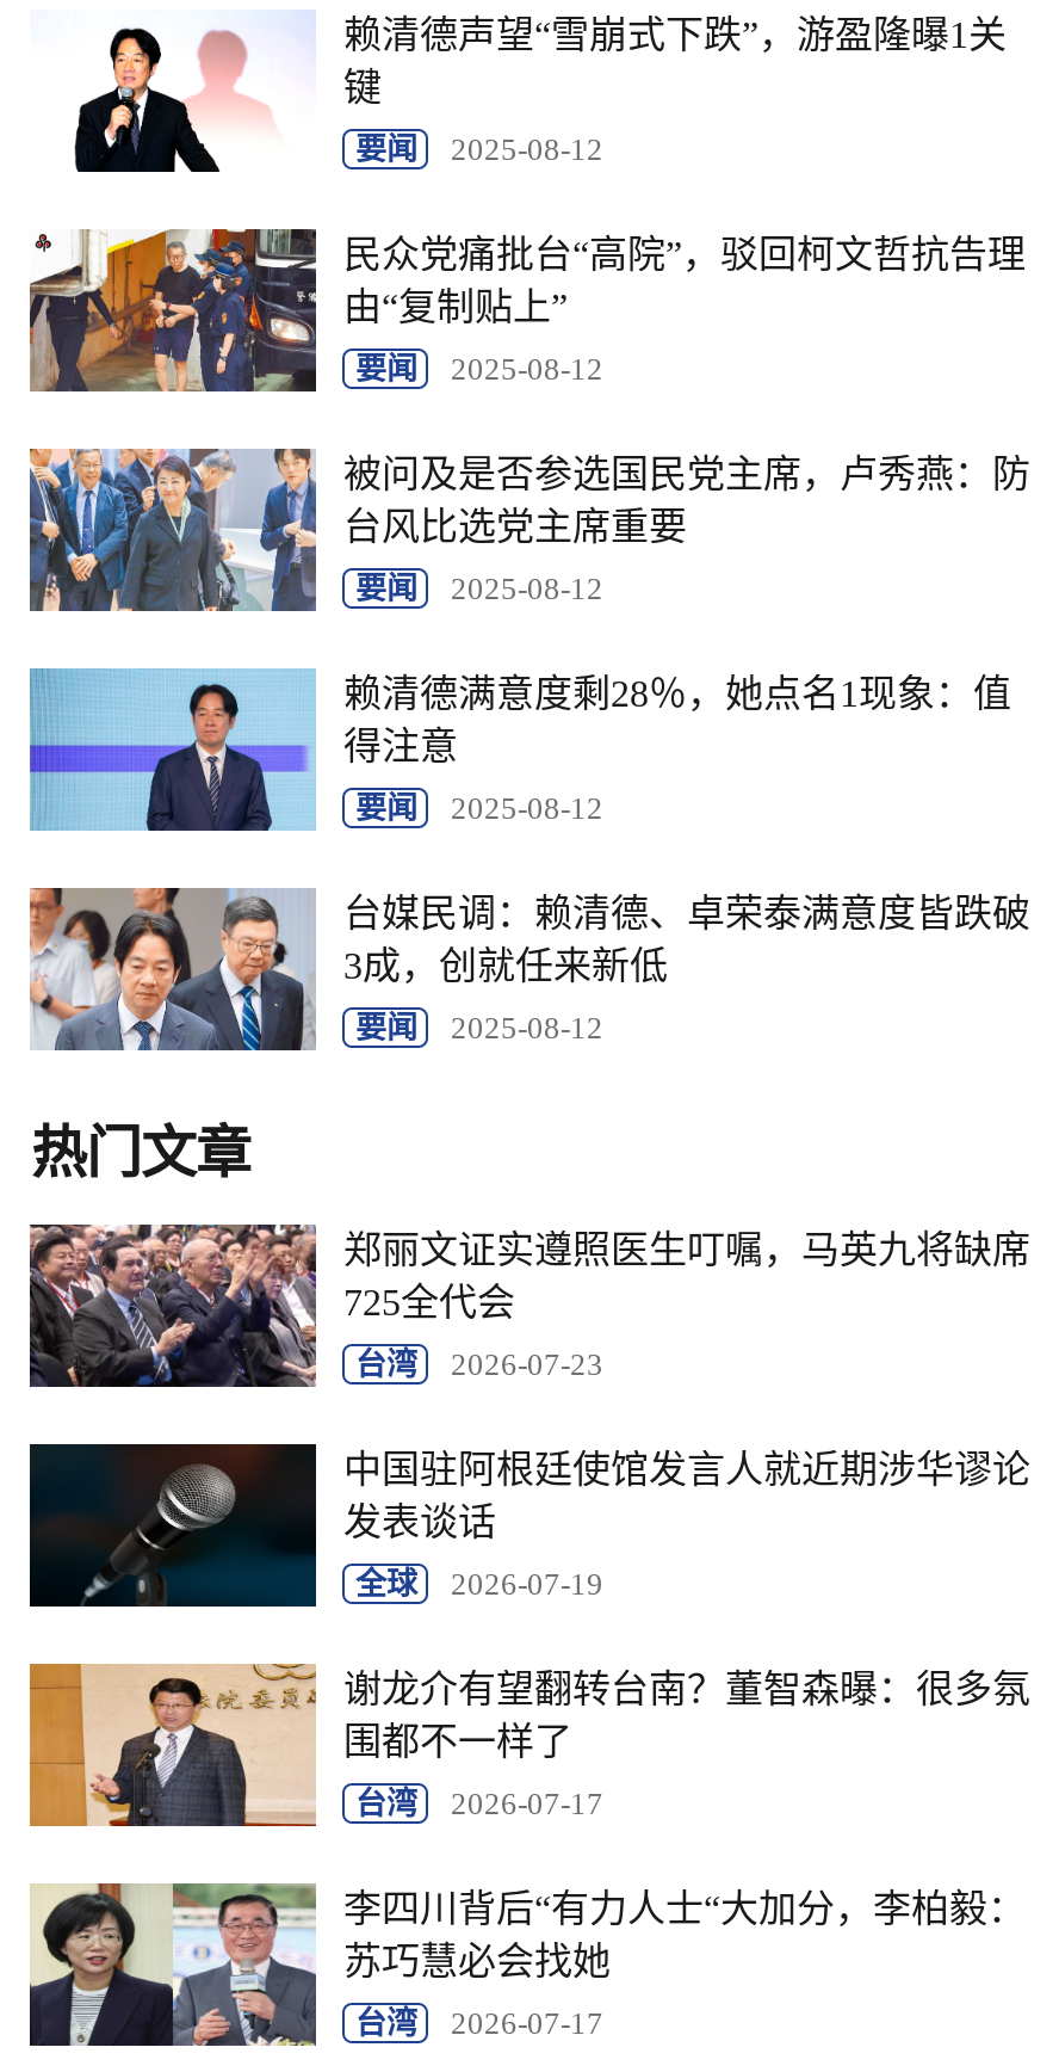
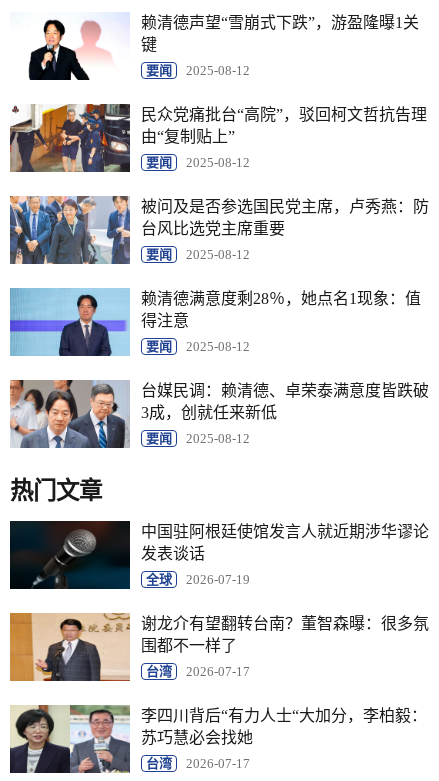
[27,1222,1030,1389] [image] | 郑丽文证实遵照医生叮嘱，马英九将缺席 | 725全代会 | 台湾 | 2026-07-23 -> none

